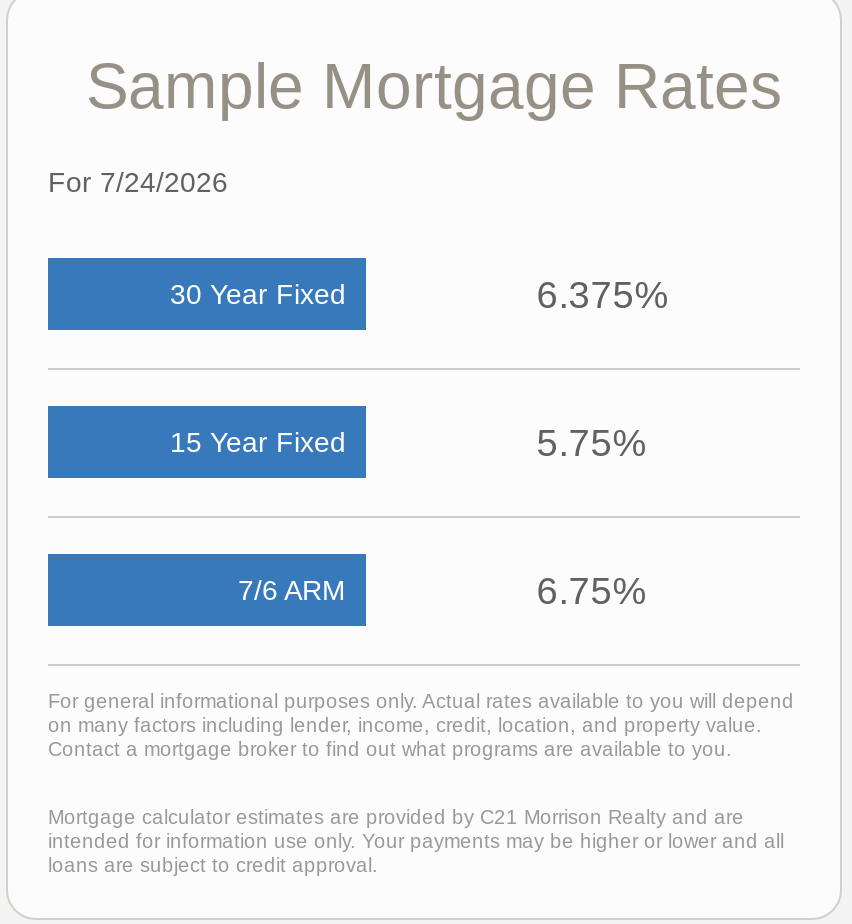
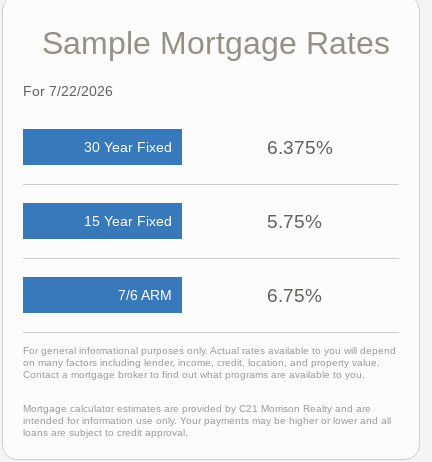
[48,167,228,199] For 7/24/2026 -> [23,83,113,99] For 7/22/2026

